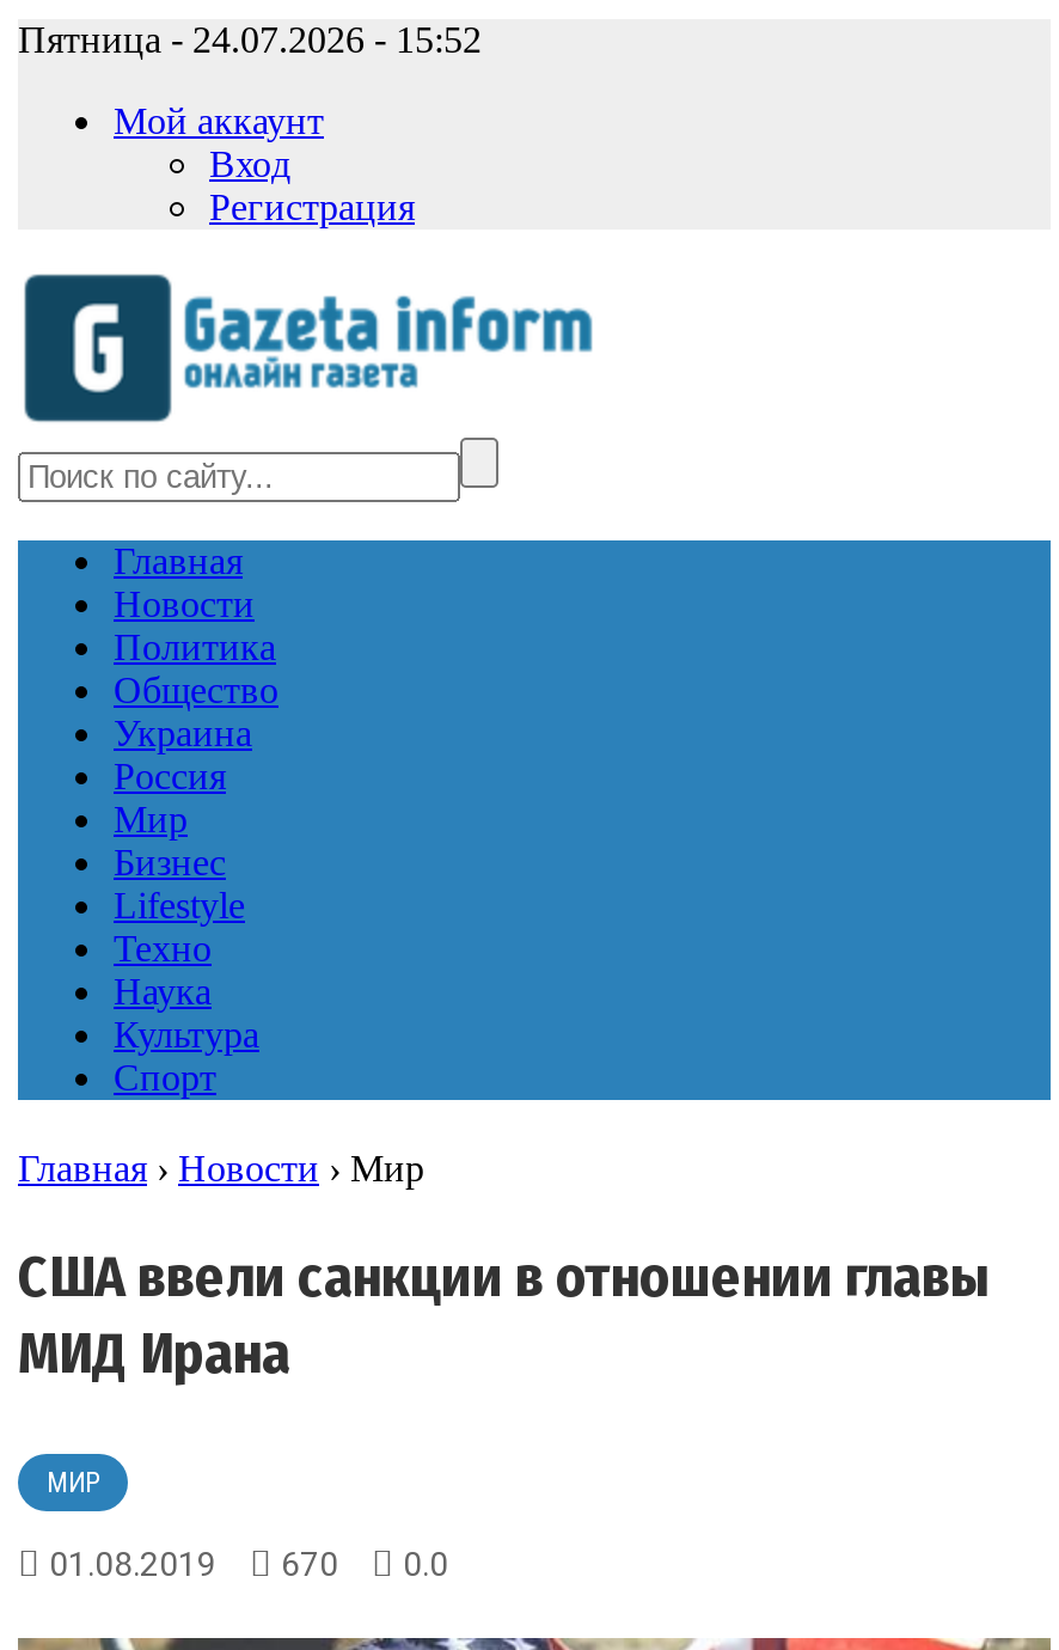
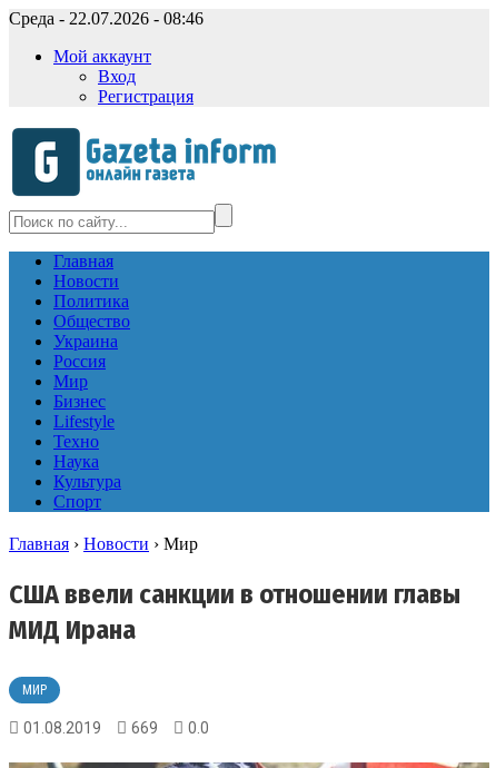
[18,19,482,60] Пятница - 24.07.2026 - 15:52 -> [9,9,204,28] Среда - 22.07.2026 - 08:46
[49,1544,448,1583] 01.08.2019 670 0.0 -> [23,719,209,737] 01.08.2019 669 0.0

